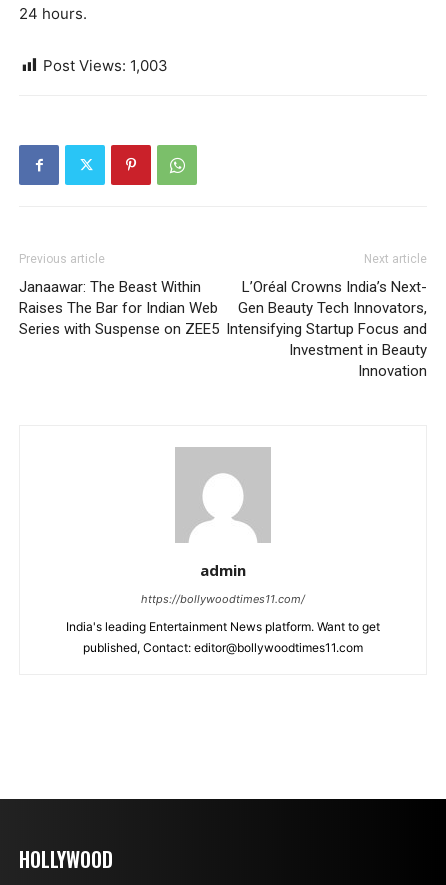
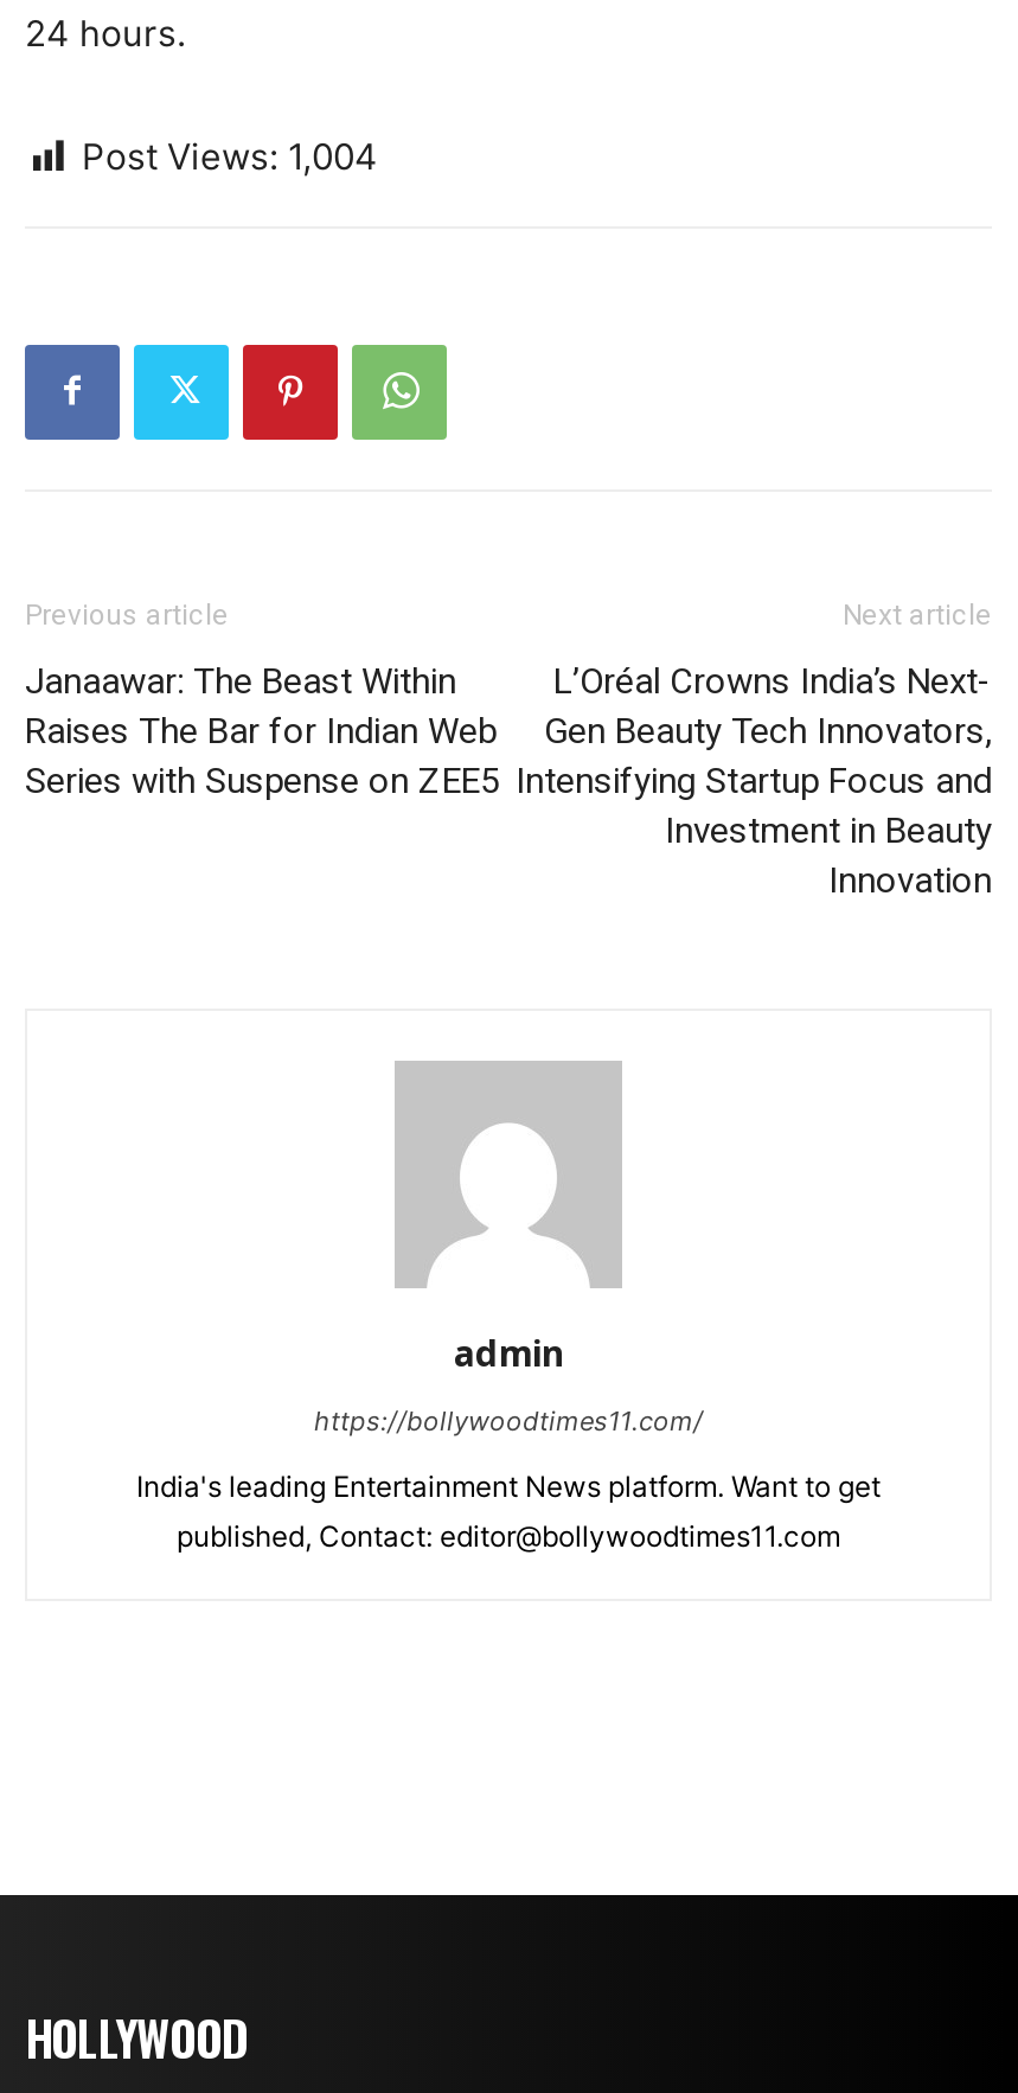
[43,56,168,75] Post Views: 1,003 -> [82,133,378,178] Post Views: 1,004

